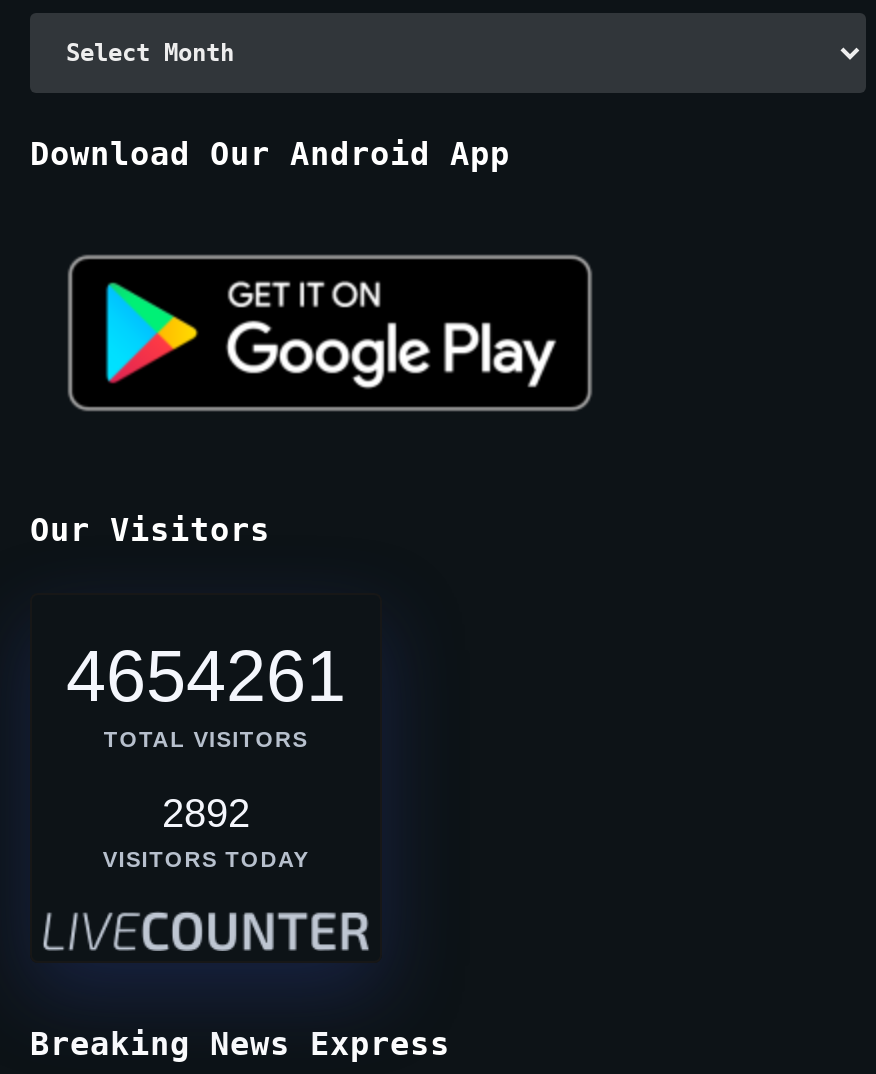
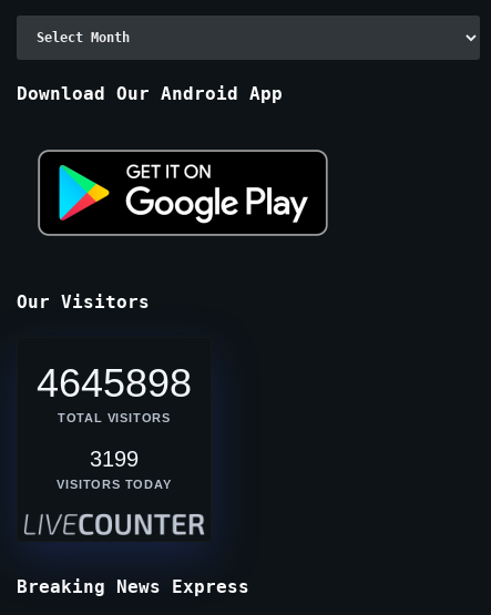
[66,634,346,716] 4654261 -> [37,360,192,405] 4645898
[162,790,250,834] 2892 -> [90,446,139,470] 3199

